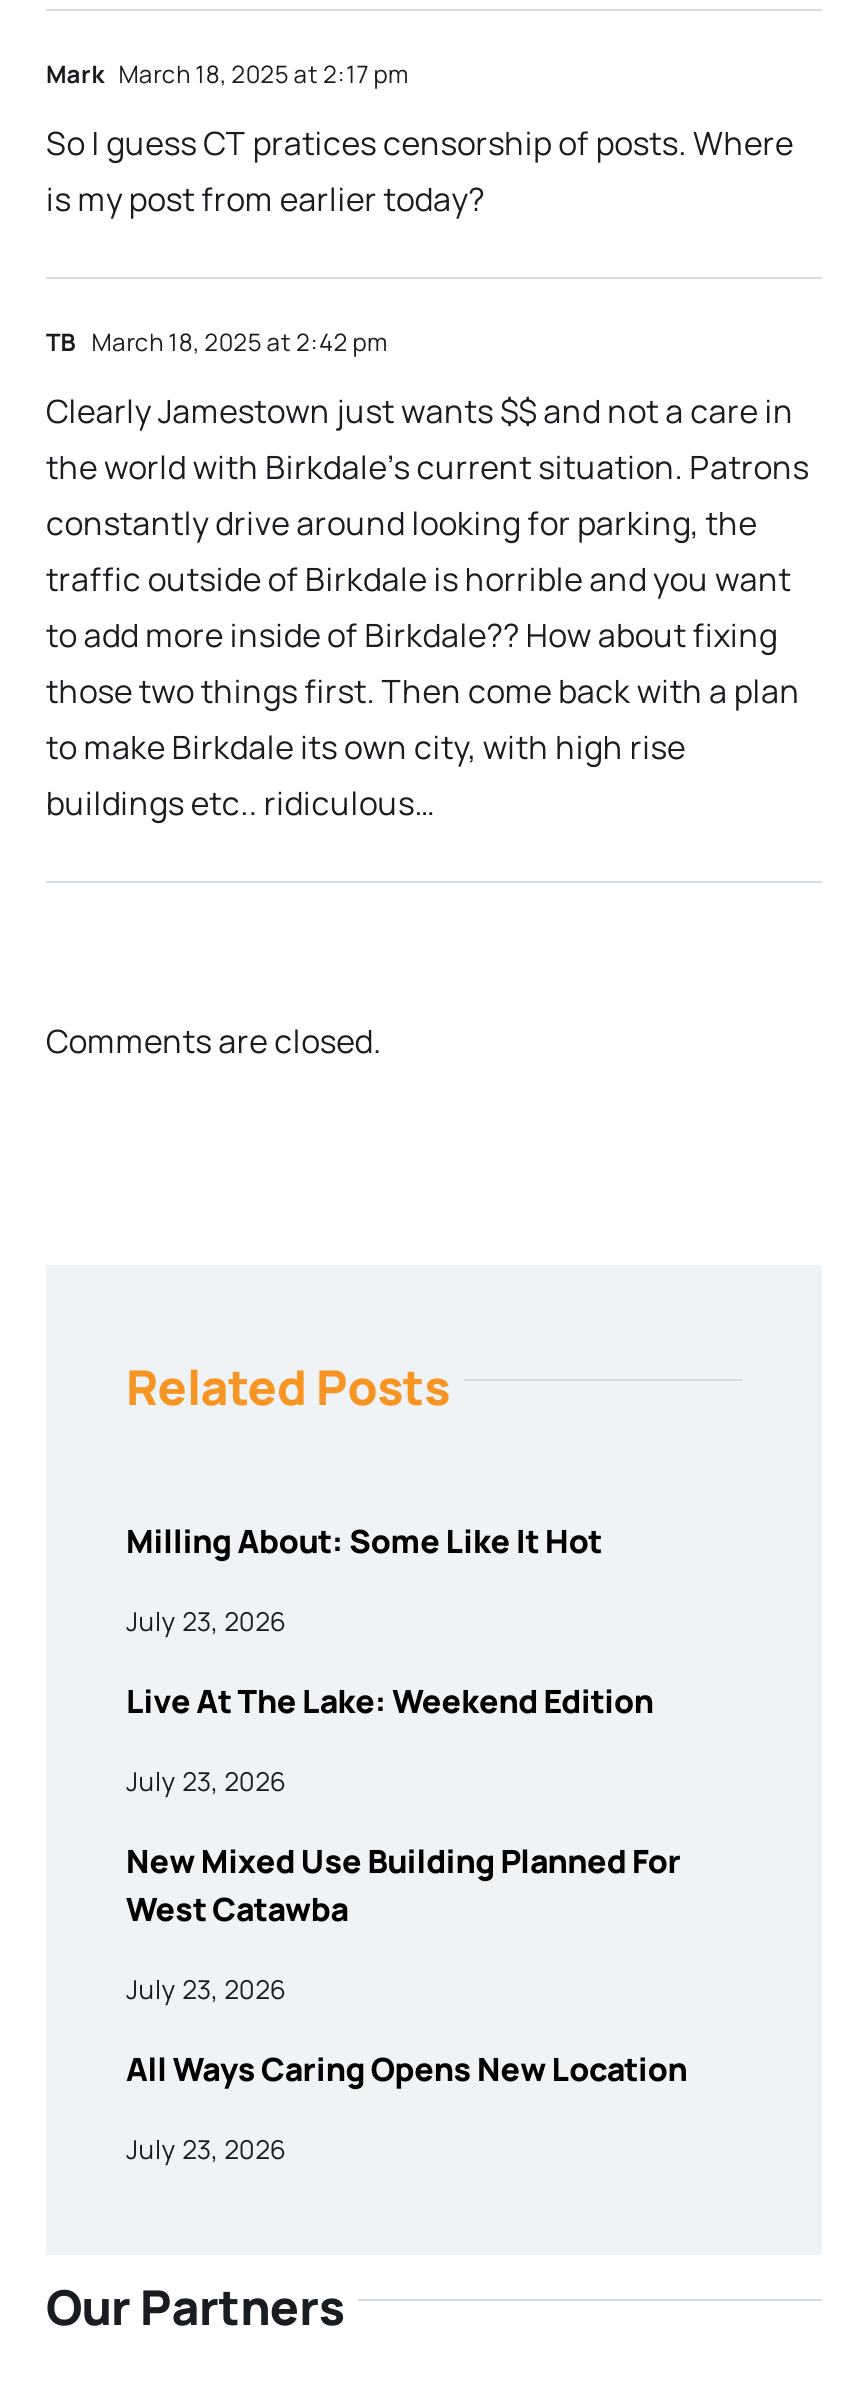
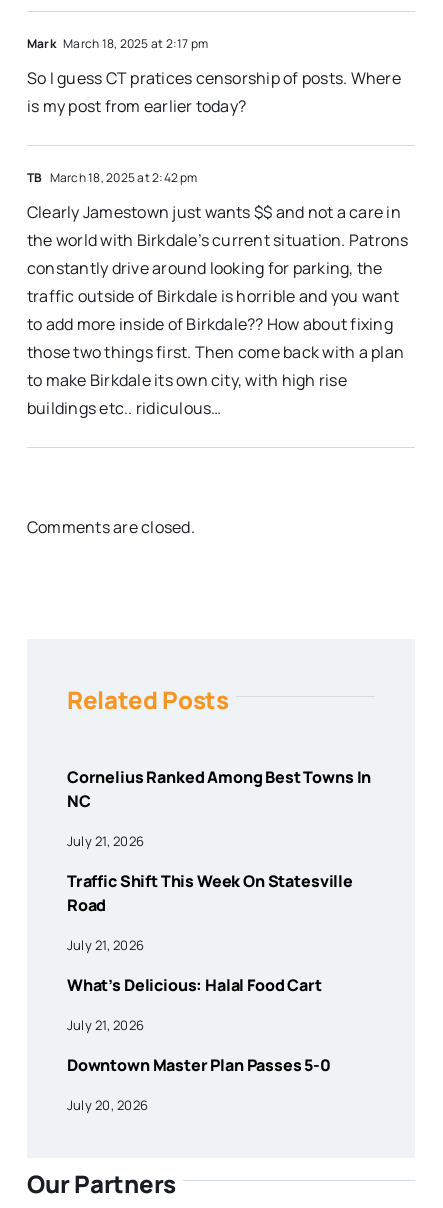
[126,1518,602,1562] Milling About: Some Like It Hot -> [67,765,371,811] Cornelius Ranked Among Best Towns In | NC
[126,1602,286,1638] July 23, 2026 -> [67,831,144,849] July 21, 2026
[126,1678,653,1722] Live At The Lake: Weekend Edition -> [67,869,353,915] Traffic Shift This Week On Statesville | Road
[126,1762,286,1798] July 23, 2026 -> [67,935,144,953] July 21, 2026
[126,1838,681,1930] New Mixed Use Building Planned For | West Catawba -> [67,973,322,995] What’s Delicious: Halal Food Cart
[126,1970,286,2006] July 23, 2026 -> [67,1015,144,1033] July 21, 2026
[126,2046,687,2090] All Ways Caring Opens New Location -> [67,1053,331,1075] Downtown Master Plan Passes 5-0
[126,2130,286,2166] July 23, 2026 -> [67,1095,148,1113] July 20, 2026

